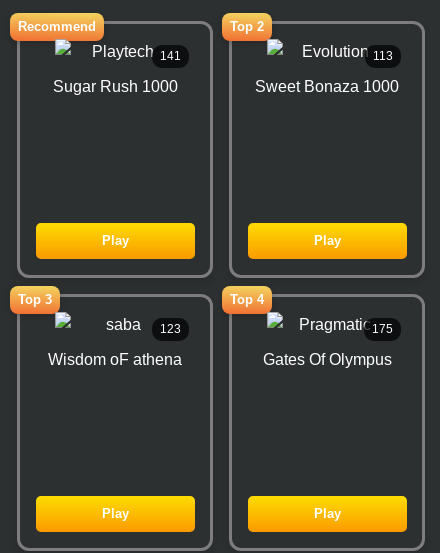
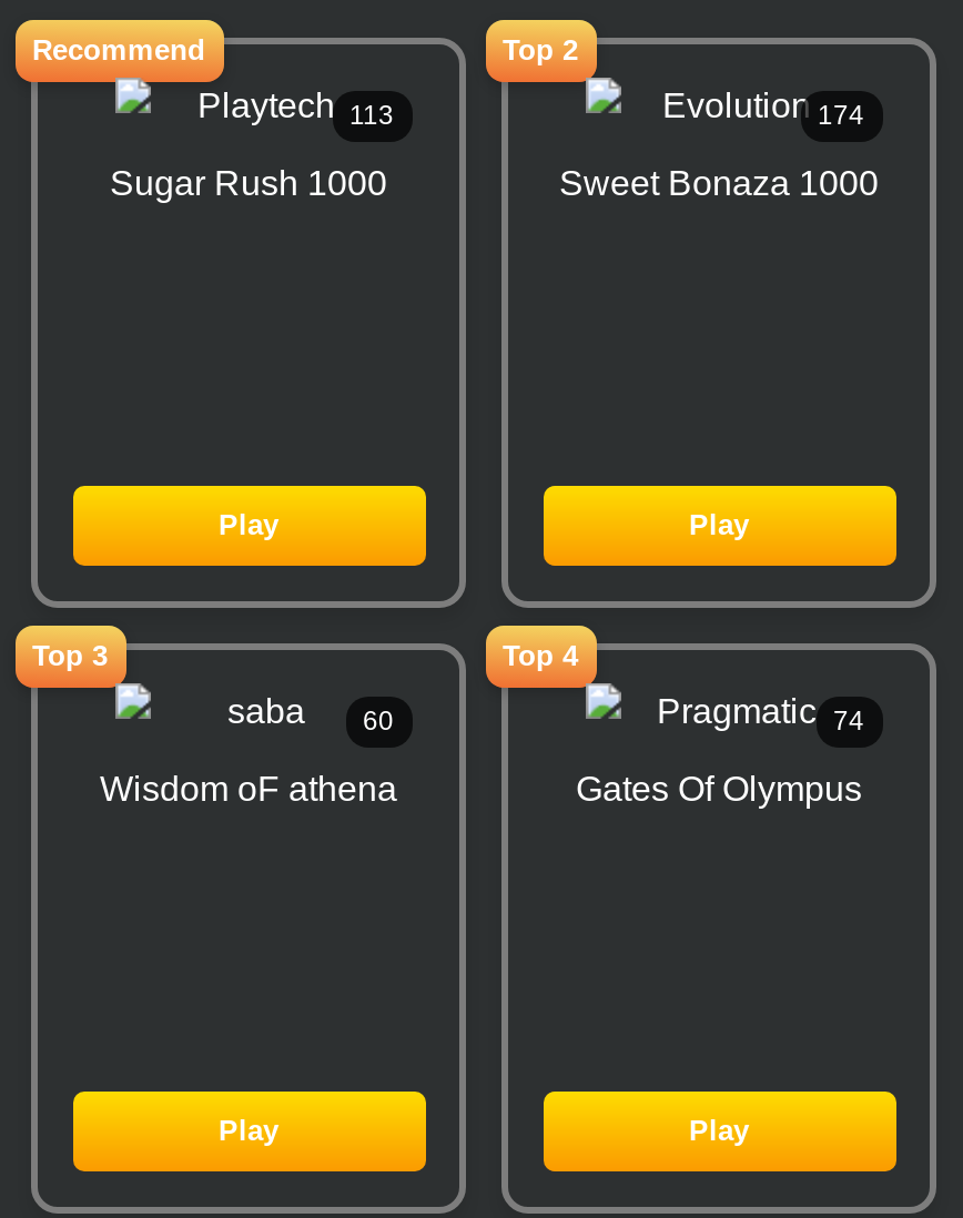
[159,49,180,63] 141 -> [349,101,394,132] 113
[372,49,392,63] 113 -> [818,101,864,132] 174
[159,322,180,336] 123 -> [363,706,394,737] 60
[371,322,392,336] 175 -> [833,706,864,737] 74

